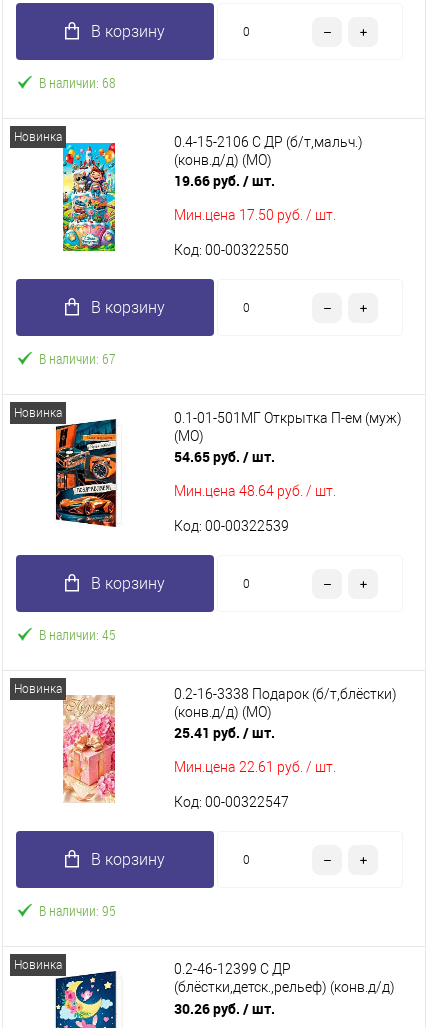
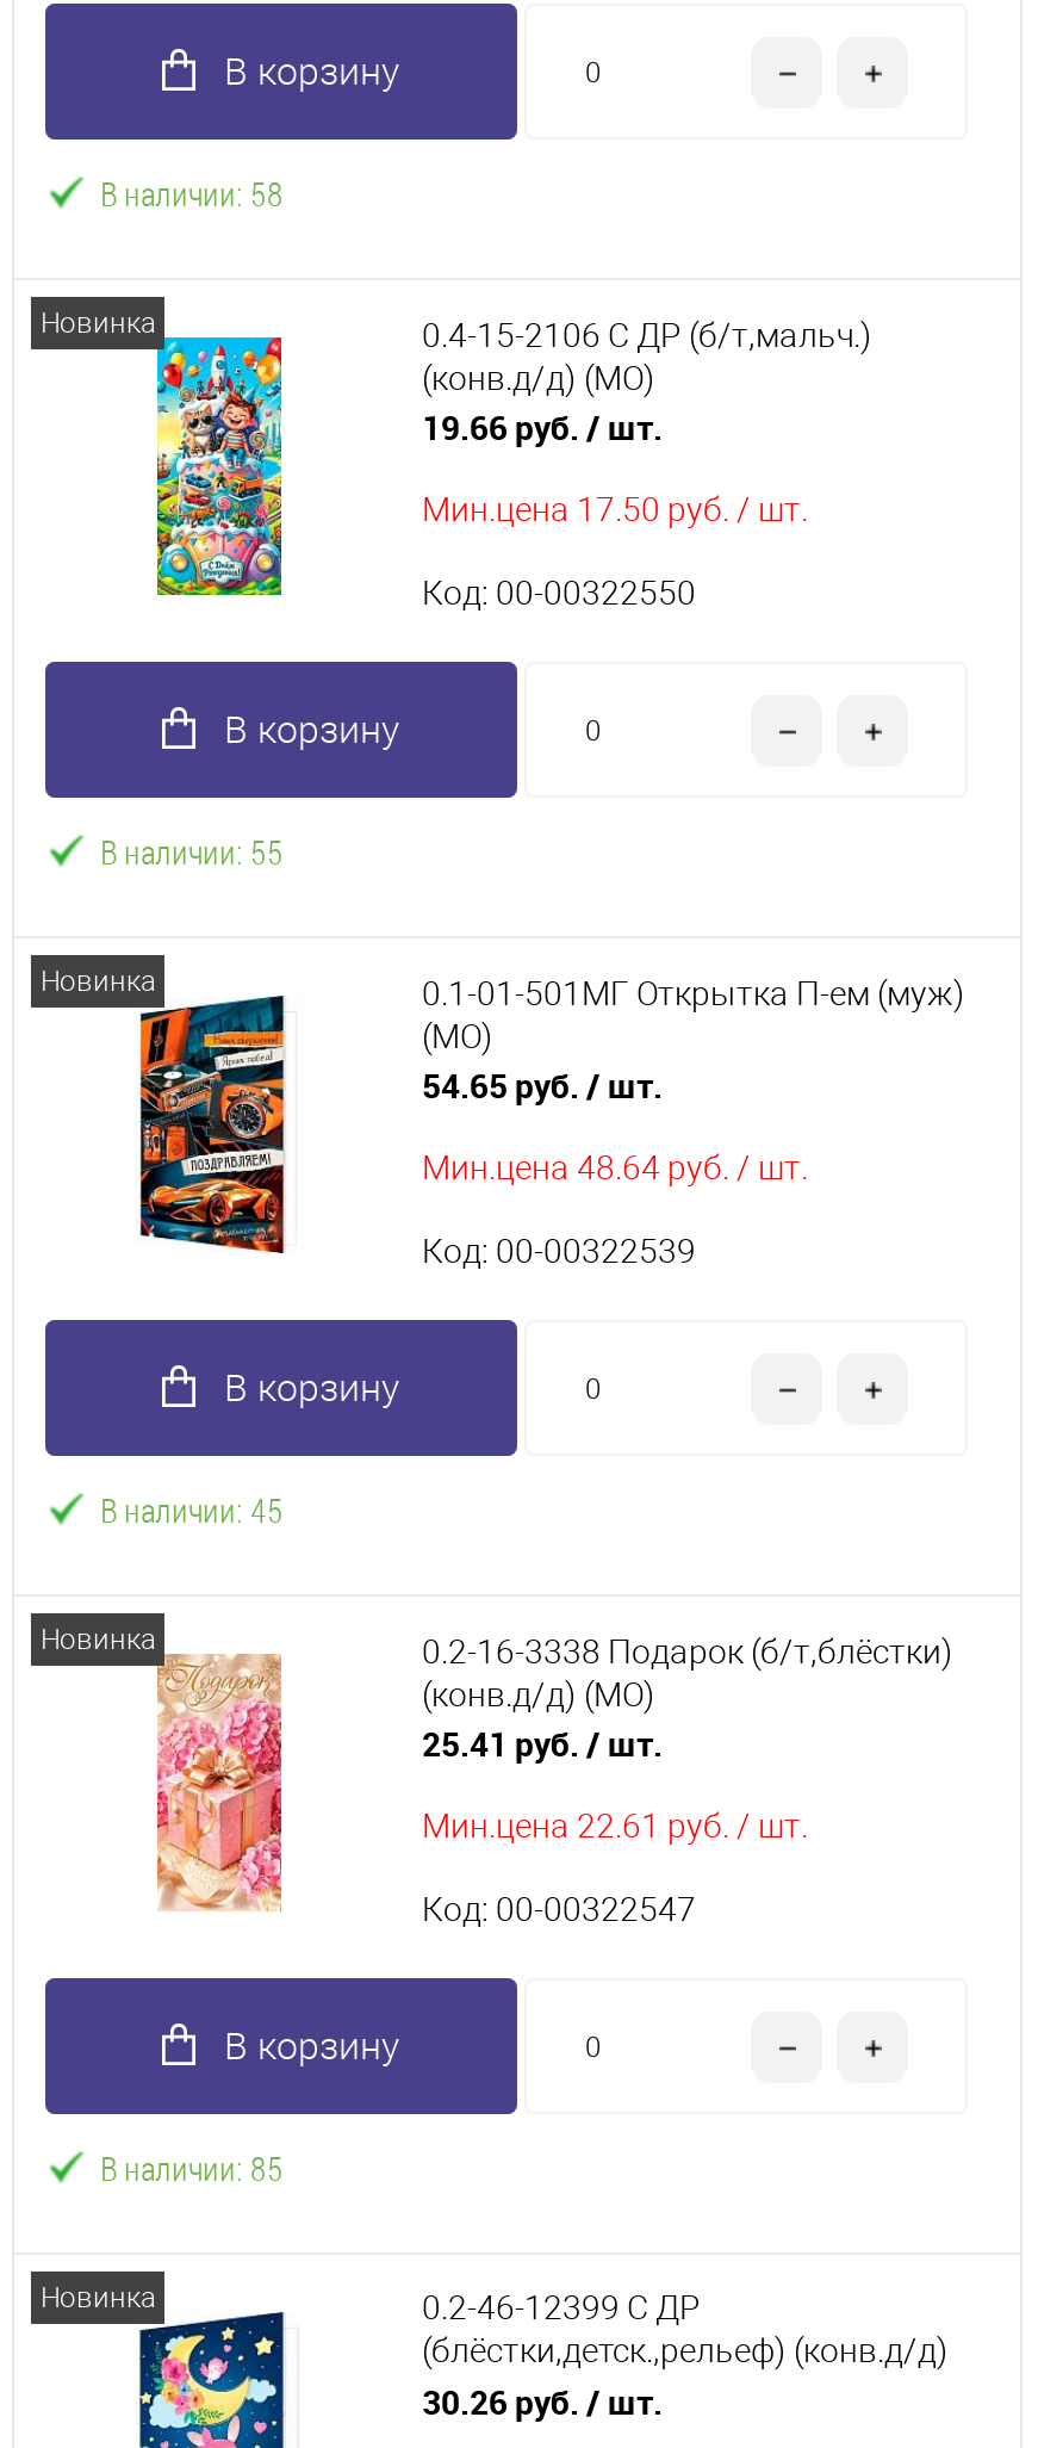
[39,73,116,92] В наличии: 68 -> [100,171,284,216] В наличии: 58
[39,349,116,368] В наличии: 67 -> [100,829,284,874] В наличии: 55
[39,901,116,920] В наличии: 95 -> [100,2145,284,2190] В наличии: 85

